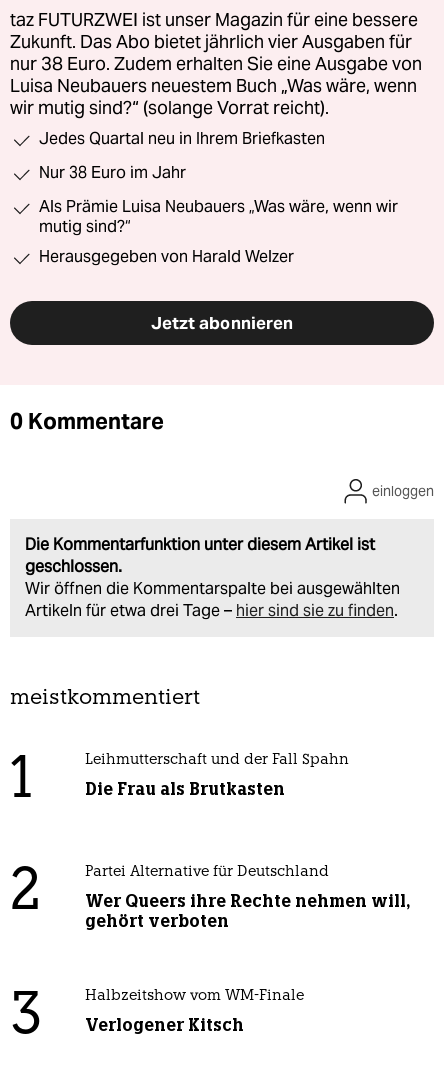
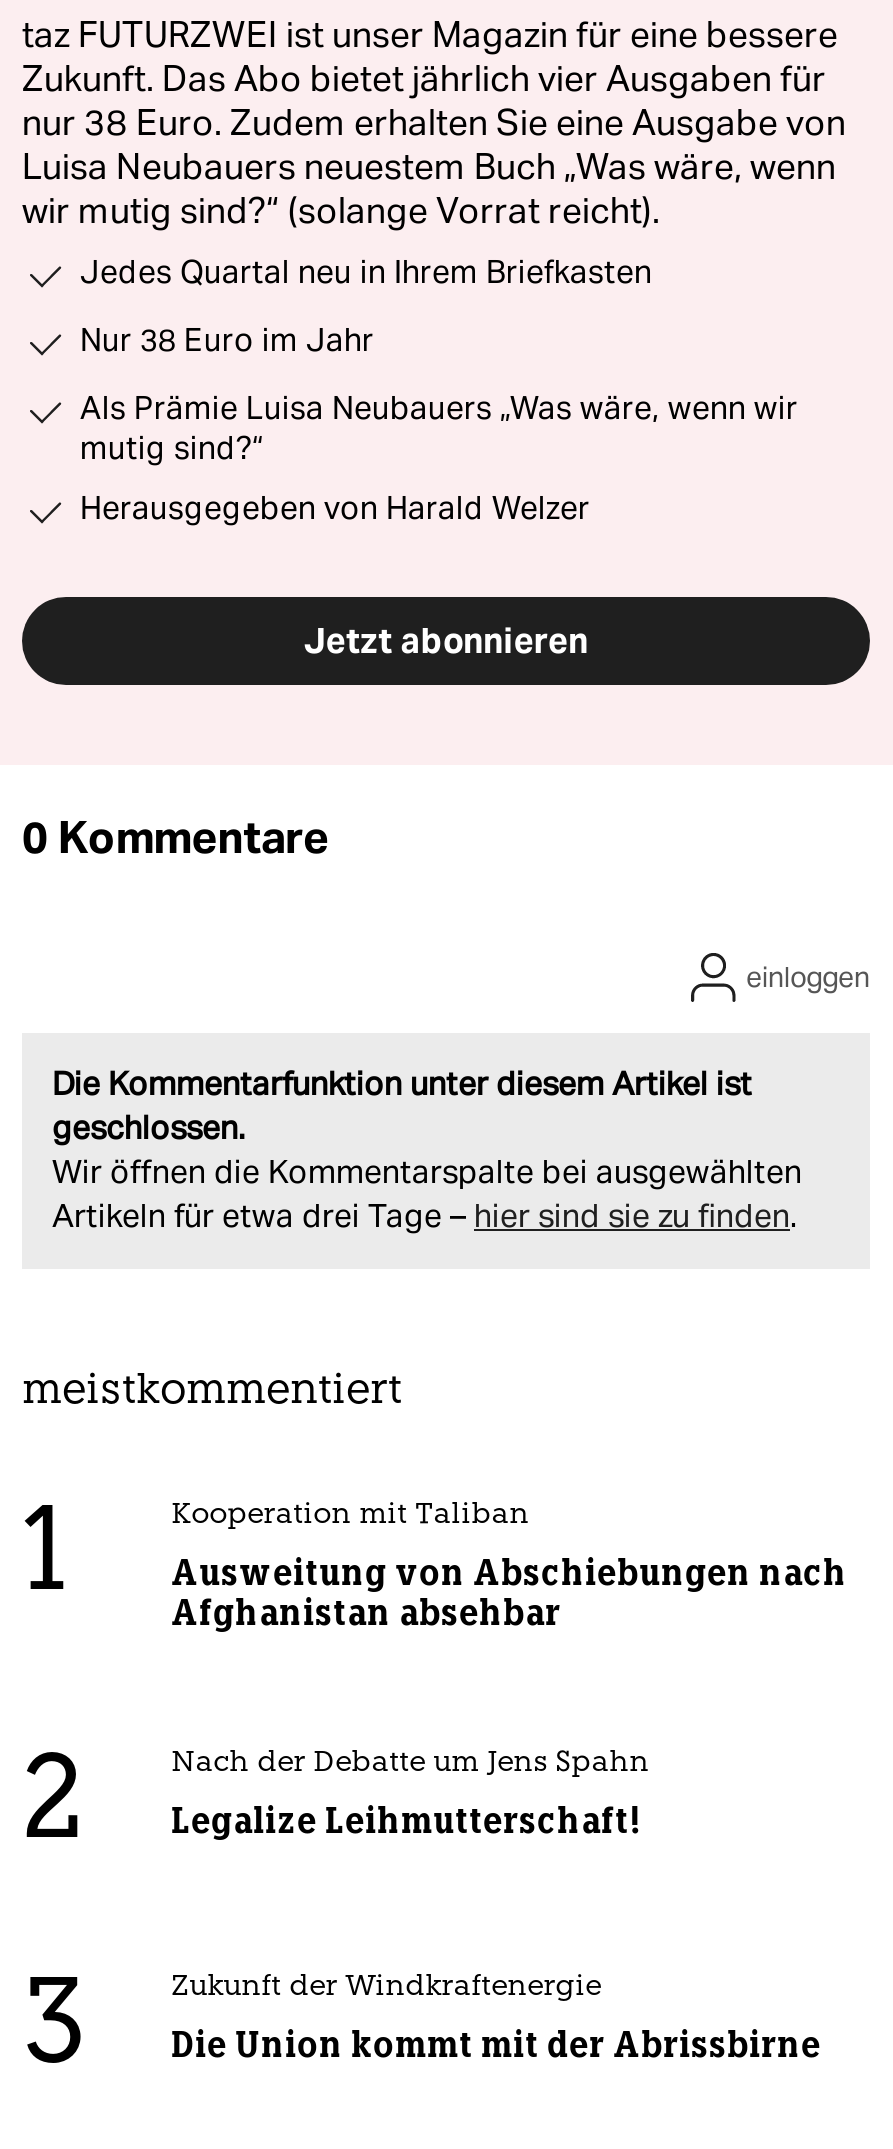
[85,753,349,768] Leihmutterschaft und der Fall Spahn -> [171,1501,529,1531] Kooperation mit Taliban
[85,778,285,800] Die Frau als Brutkasten -> [171,1551,847,1635] Ausweitung von Abschiebungen nach | Afghanistan absehbar
[85,865,329,880] Partei Alternative für Deutschland -> [171,1749,649,1779] Nach der Debatte um Jens Spahn
[85,890,410,932] Wer Queers ihre Rechte nehmen will, | gehört verboten -> [171,1799,639,1843] Legalize Leihmutterschaft!
[85,989,304,1004] Halbzeitshow vom WM-Finale -> [171,1973,601,2003] Zukunft der Windkraftenergie
[85,1014,244,1036] Verlogener Kitsch -> [171,2023,821,2067] Die Union kommt mit der Abrissbirne

